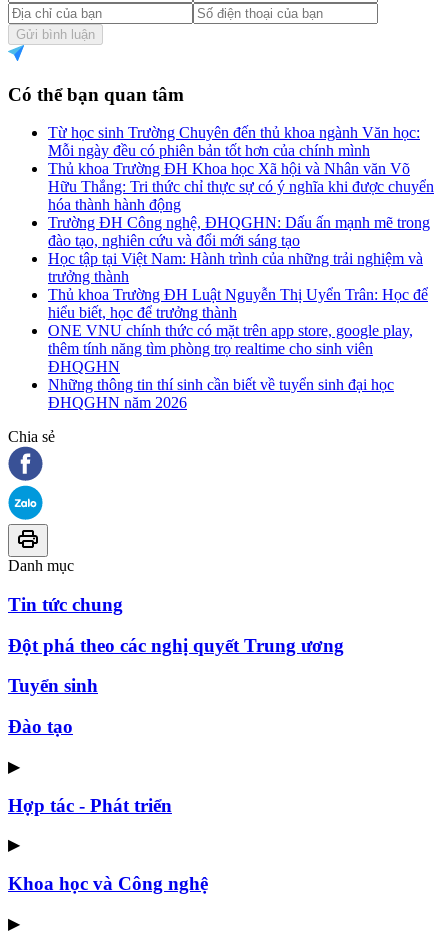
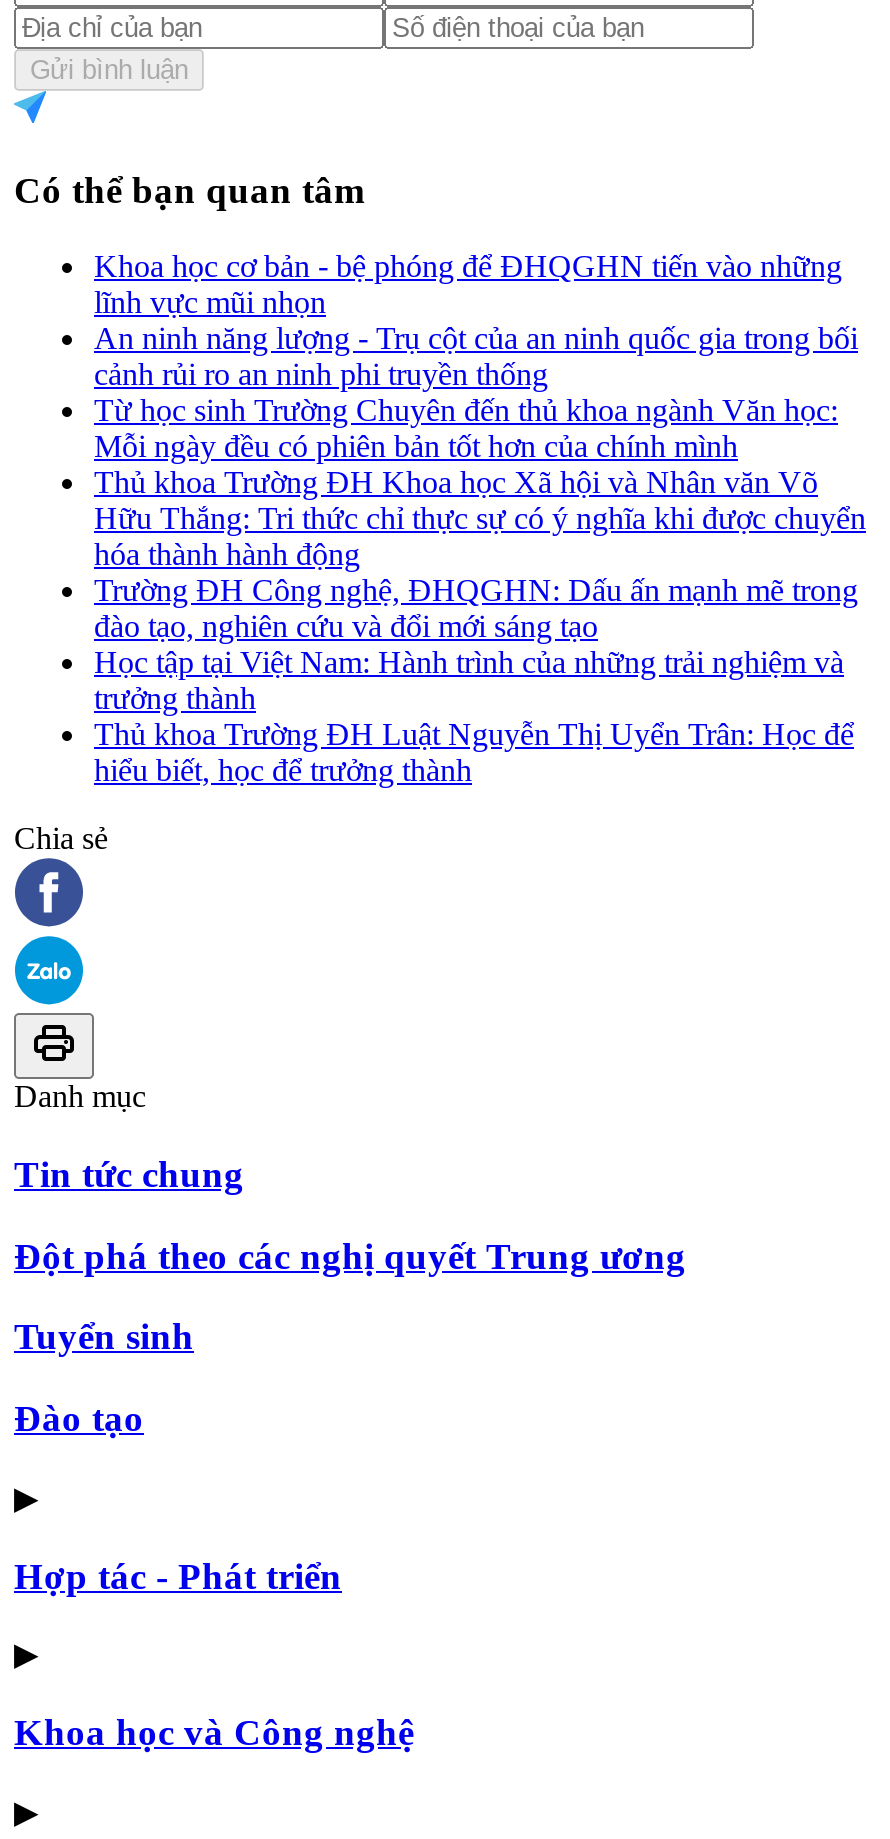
none -> [94,250,858,392] Khoa học cơ bản - bệ phóng để ĐHQGHN tiến vào những | lĩnh vực mũi nhọn | An ninh năng lượng - Trụ cột của an ninh quốc gia trong bối | cảnh rủi ro an ninh phi truyền thống
moved [48,124,434,321] -> [94,394,866,788]: Từ học sinh Trường Chuyên đến thủ khoa ngành Văn học: | Mỗi ngày đều có phiên bản tốt hơn của chính mình | Thủ khoa Trường ĐH Khoa học Xã hội và Nhân văn Võ | ... | Thủ khoa Trường ĐH Luật Nguyễn Thị Uyển Trân: Học để | hiểu biết, học để trưởng thành
[48,322,413,411] ONE VNU chính thức có mặt trên app store, google play, | thêm tính năng tìm phòng trọ realtime cho sinh viên | ĐHQGHN | Những thông tin thí sinh cần biết về tuyển sinh đại học | ĐHQGHN năm 2026 -> none

